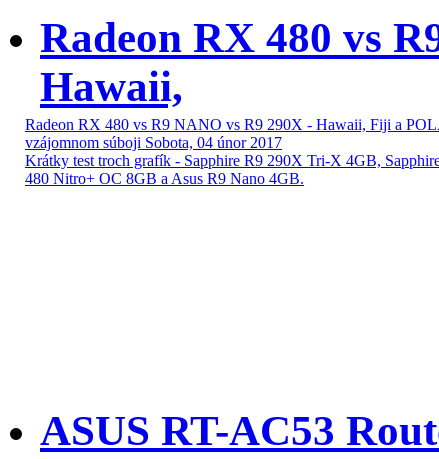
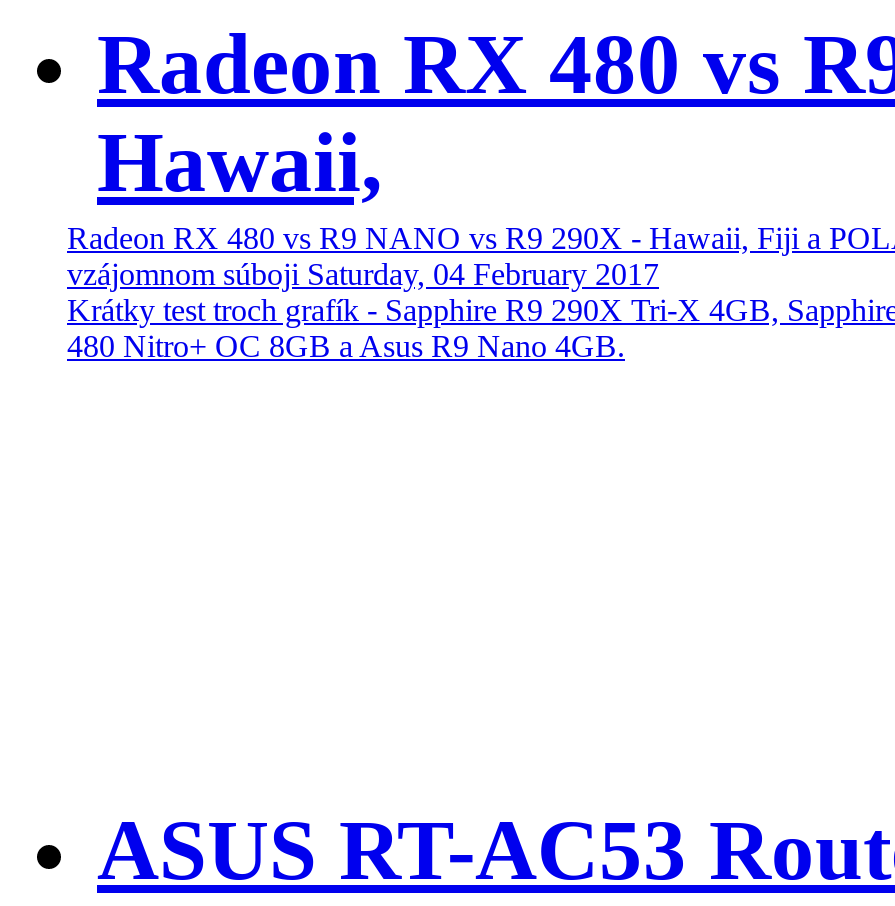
[25,134,282,151] vzájomnom súboji Sobota, 04 únor 2017 -> [67,257,659,291] vzájomnom súboji Saturday, 04 February 2017

